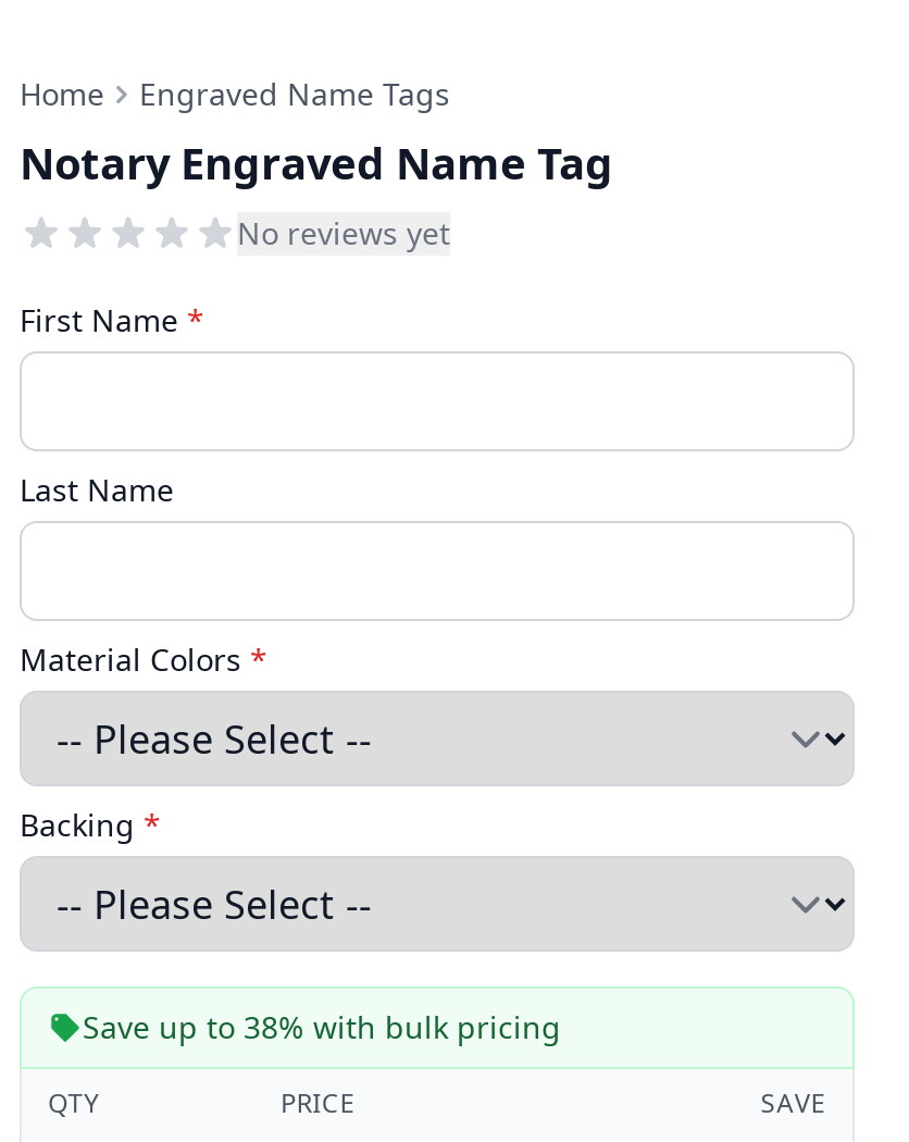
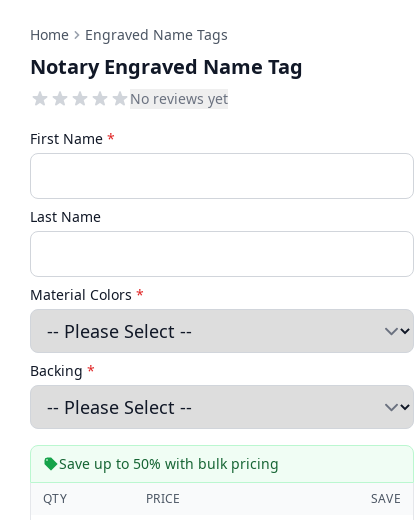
[83,1006,561,1047] Save up to 38% with bulk pricing -> [59,454,279,473] Save up to 50% with bulk pricing

